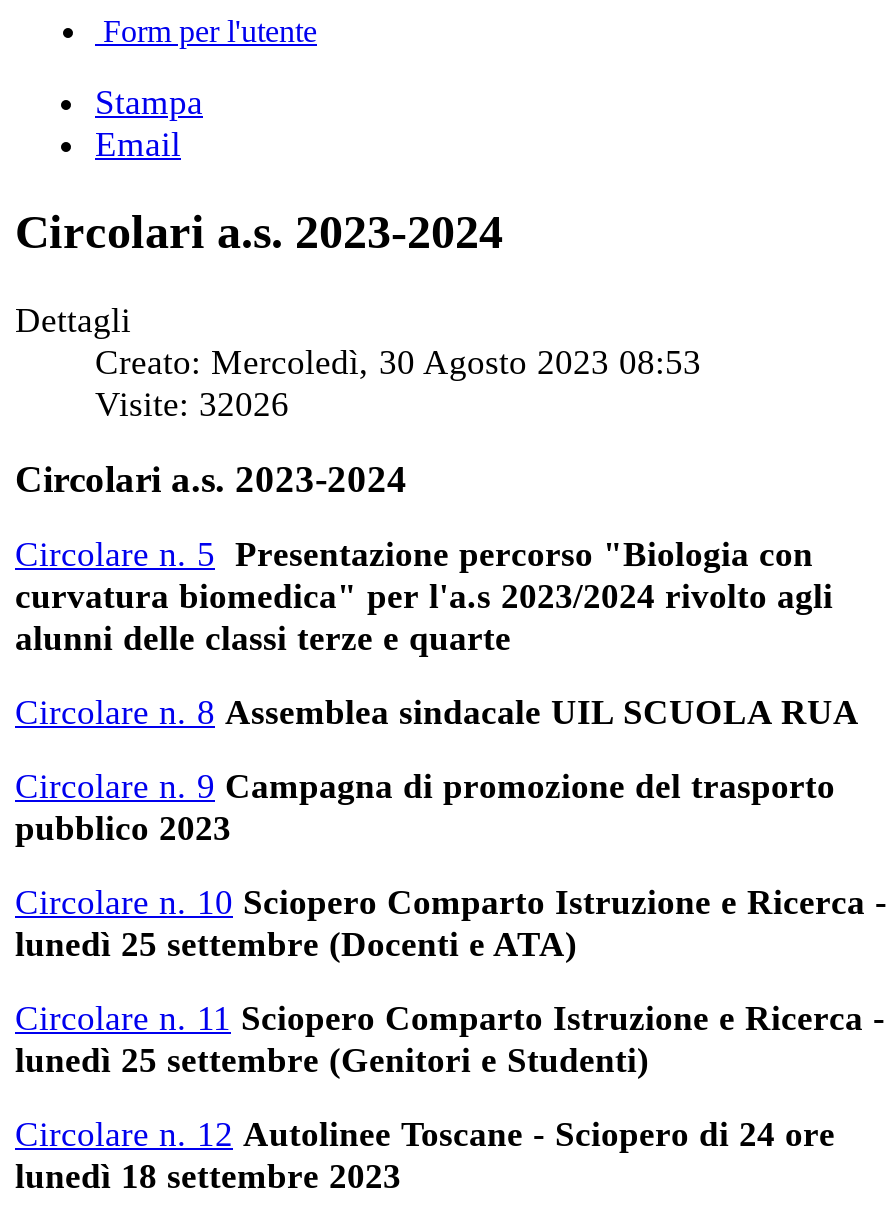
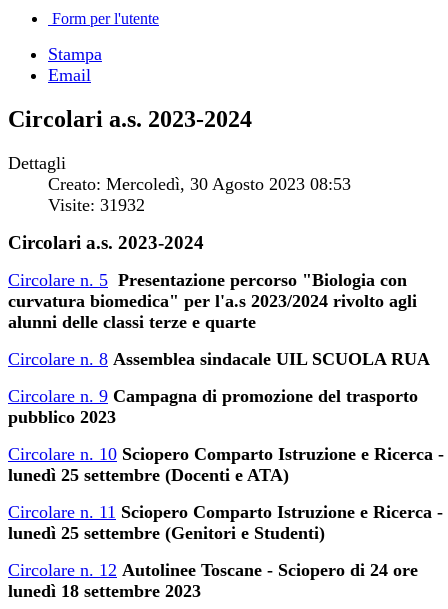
[95,383,289,423] Visite: 32026 -> [48,195,145,215] Visite: 31932

